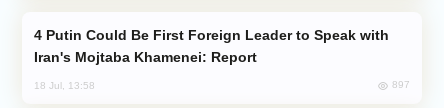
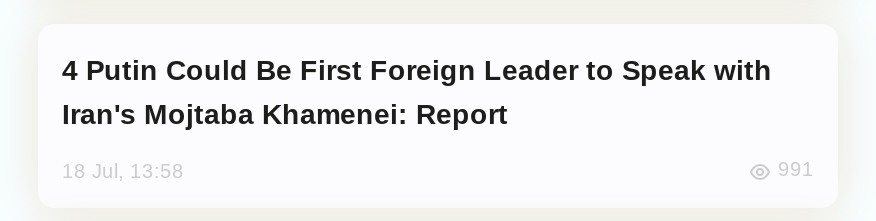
[389,79,410,90] 897 -> [772,159,814,181] 991

